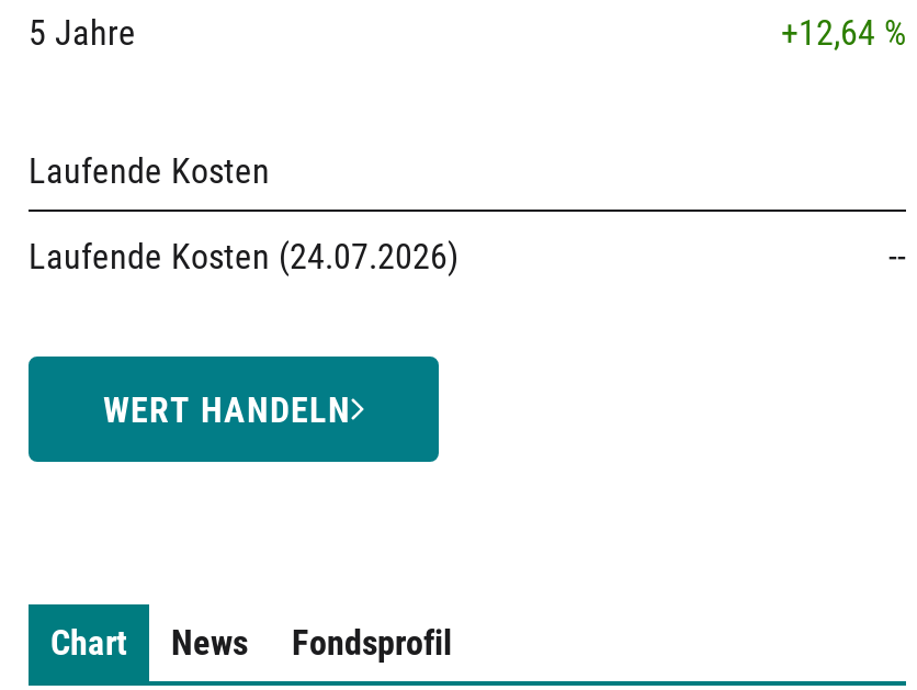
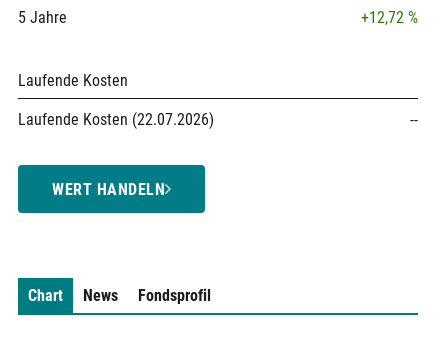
[781,13,906,54] +12,64 % -> [361,8,418,27] +12,72 %
[29,237,459,278] Laufende Kosten (24.07.2026) -> [18,110,214,129] Laufende Kosten (22.07.2026)

